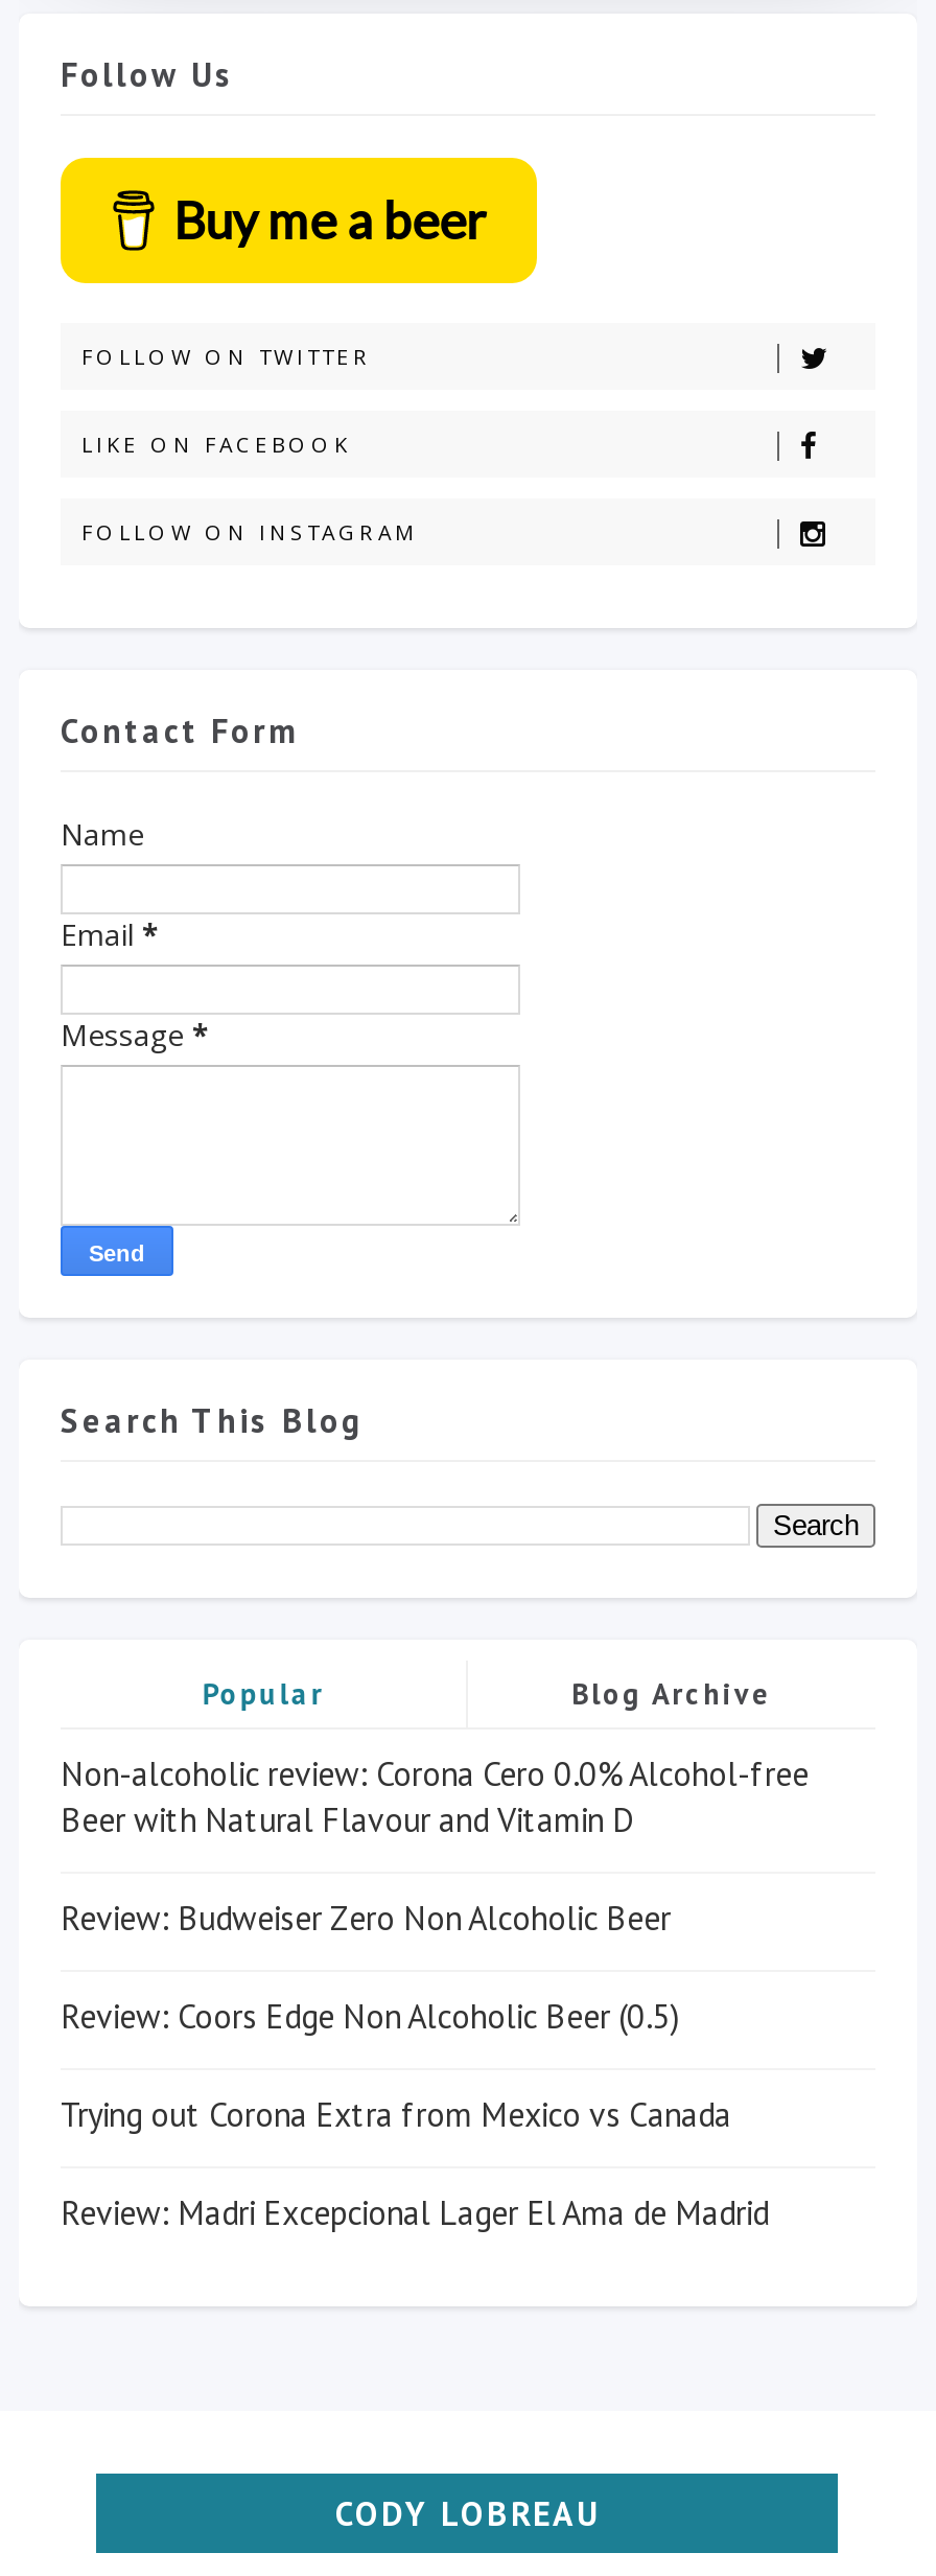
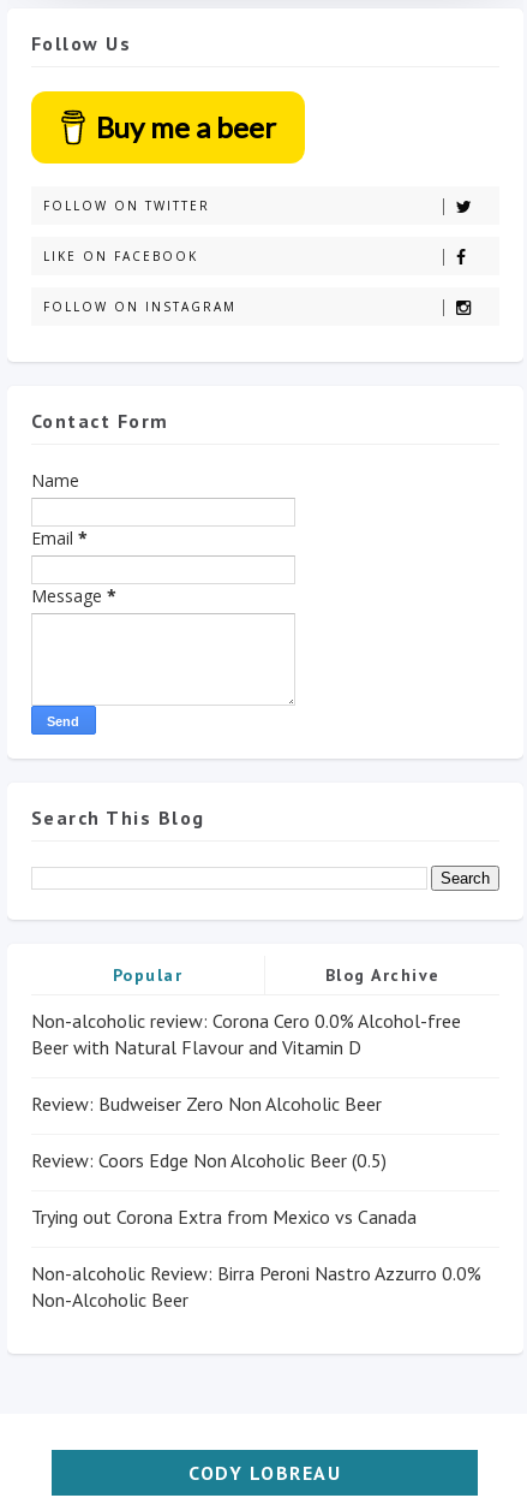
[61,2191,769,2233] Review: Madri Excepcional Lager El Ama de Madrid -> [31,1261,481,1312] Non-alcoholic Review: Birra Peroni Nastro Azzurro 0.0% | Non-Alcoholic Beer

